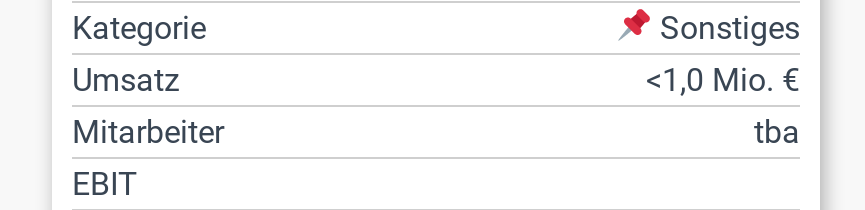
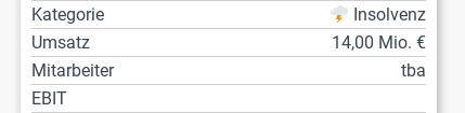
[652,8,800,46] Sonstiges -> [349,4,426,25] Insolvenz
[646,60,800,98] <1,0 Mio. € -> [332,32,426,53] 14,00 Mio. €

